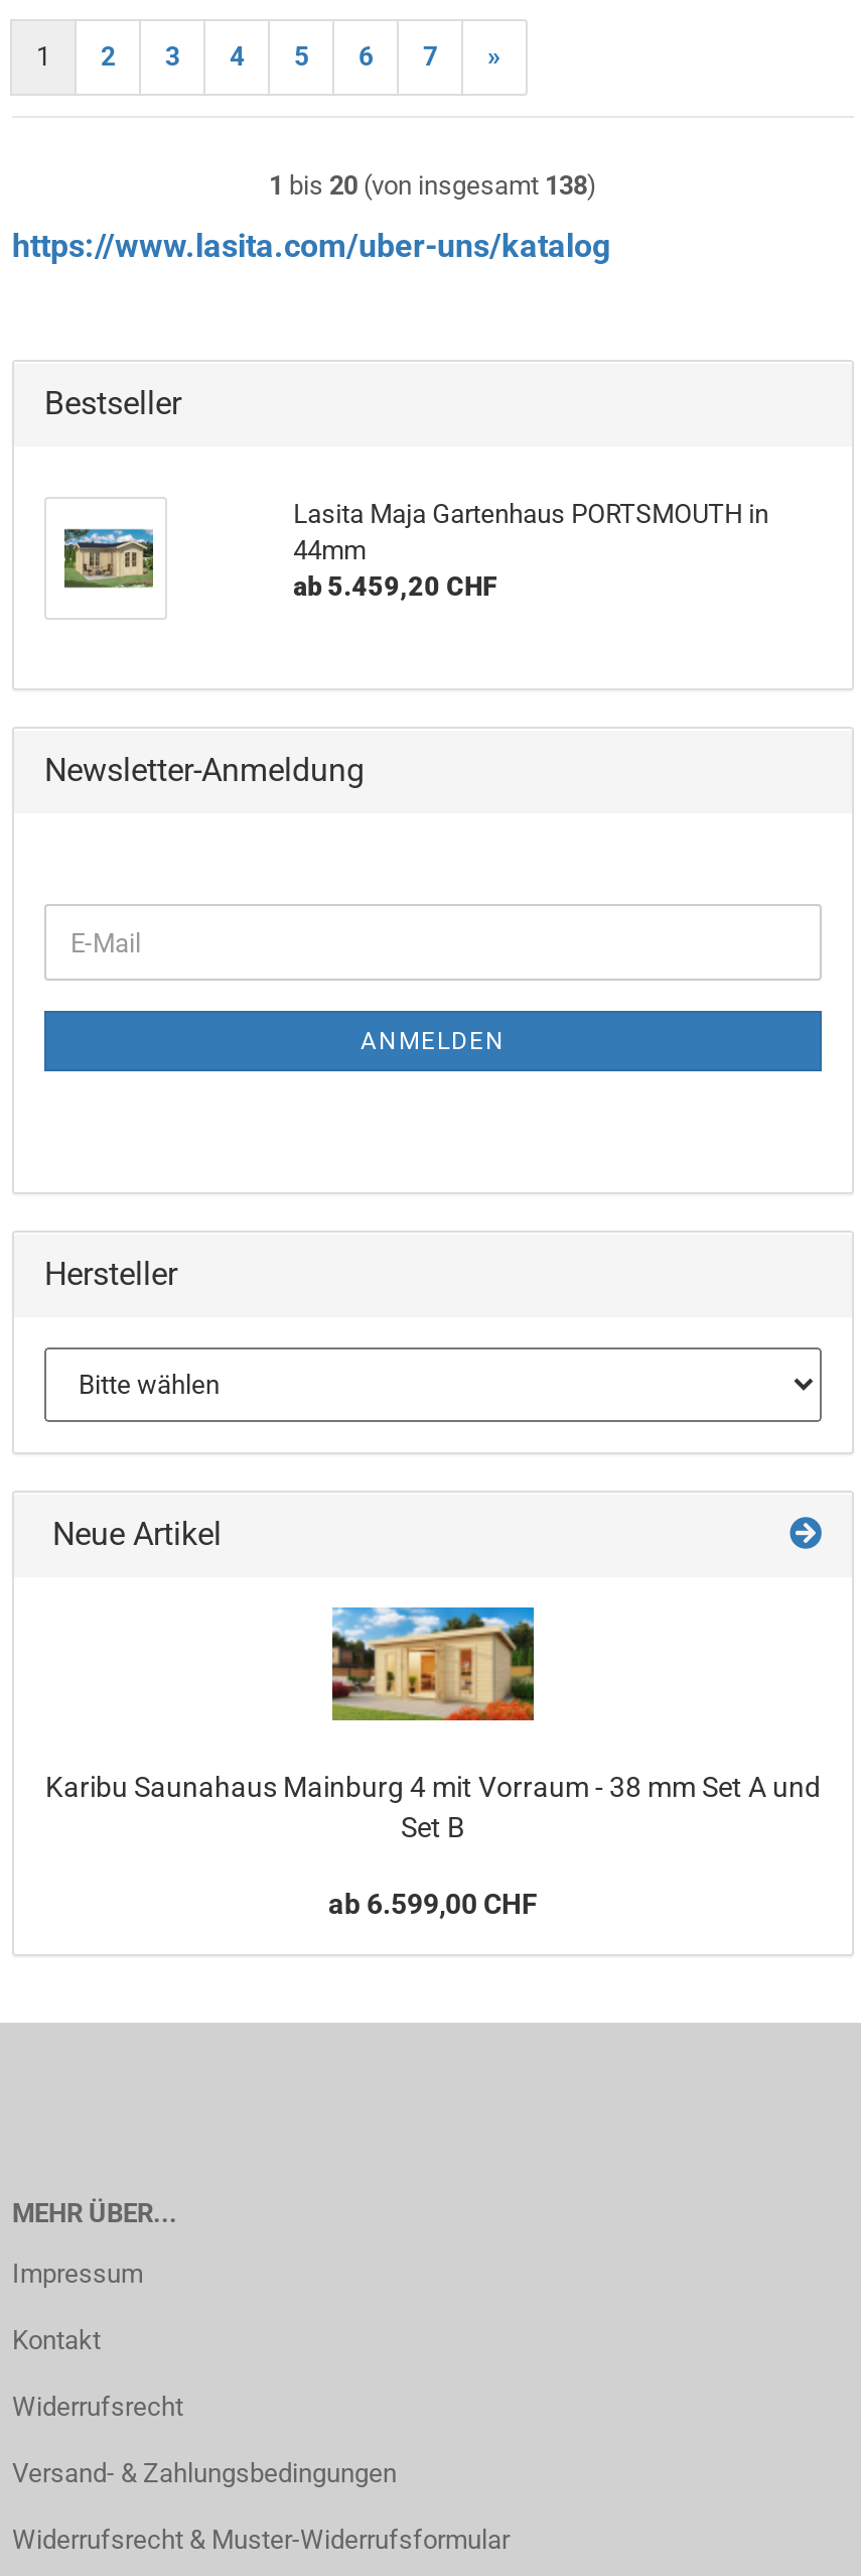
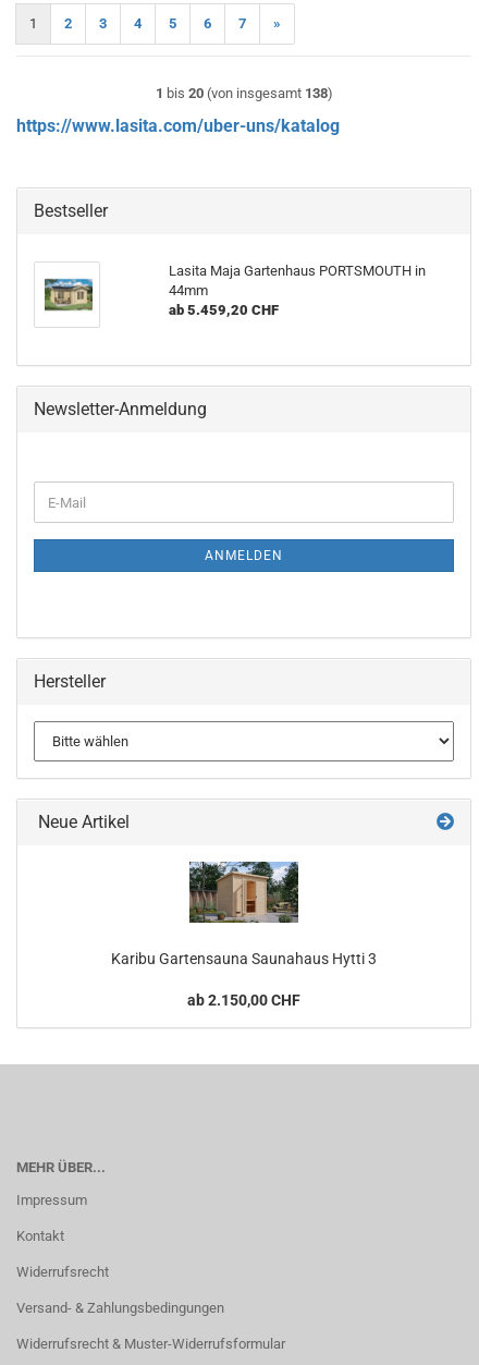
[45,1605,821,1843] [image] | Karibu Saunahaus Mainburg 4 mit Vorraum - 38 mm Set A und | Set B -> [111,861,377,967] [image] | Karibu Gartensauna Saunahaus Hytti 3
[328,1888,538,1920] ab 6.599,00 CHF -> [187,991,300,1009] ab 2.150,00 CHF

